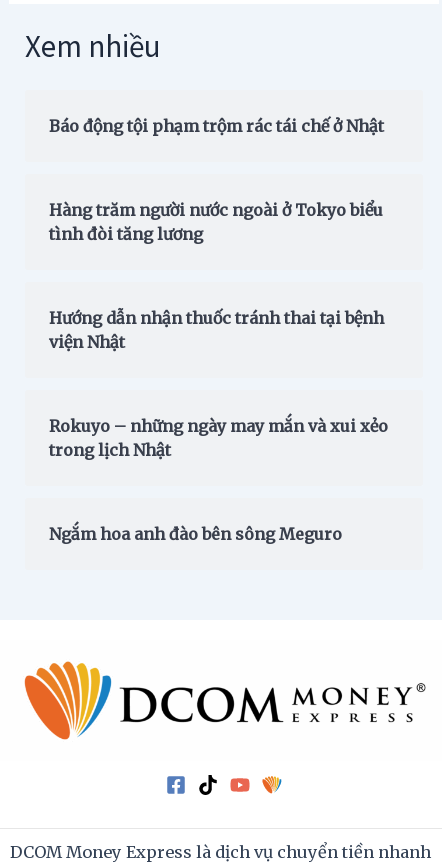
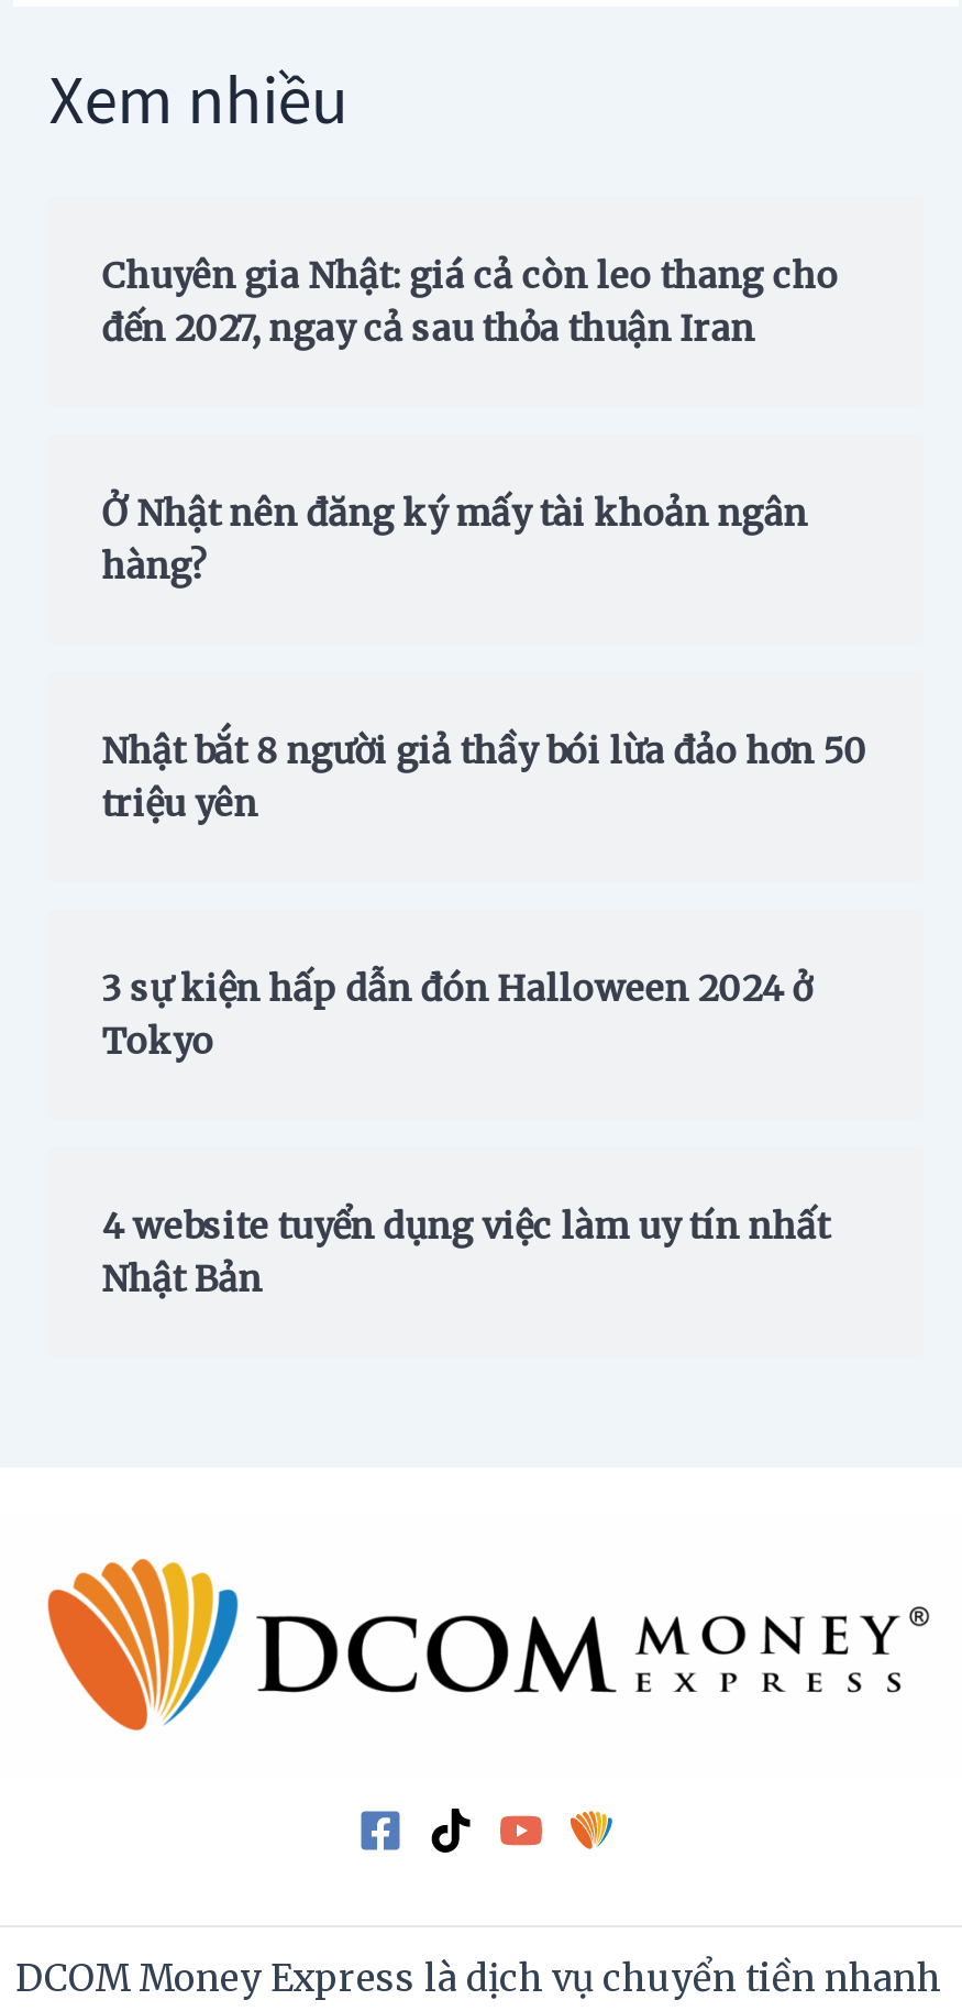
[49,116,384,136] Báo động tội phạm trộm rác tái chế ở Nhật -> [102,253,838,350] Chuyên gia Nhật: giá cả còn leo thang cho | đến 2027, ngay cả sau thỏa thuận Iran
[49,200,383,244] Hàng trăm người nước ngoài ở Tokyo biểu | tình đòi tăng lương -> [102,491,808,588] Ở Nhật nên đăng ký mấy tài khoản ngân | hàng?
[49,308,384,352] Hướng dẫn nhận thuốc tránh thai tại bệnh | viện Nhật -> [102,729,867,826] Nhật bắt 8 người giả thầy bói lừa đảo hơn 50 | triệu yên
[49,416,388,460] Rokuyo – những ngày may mắn và xui xẻo | trong lịch Nhật -> [102,966,812,1063] 3 sự kiện hấp dẫn đón Halloween 2024 ở | Tokyo
[49,524,342,544] Ngắm hoa anh đào bên sông Meguro -> [102,1204,830,1301] 4 website tuyển dụng việc làm uy tín nhất | Nhật Bản

